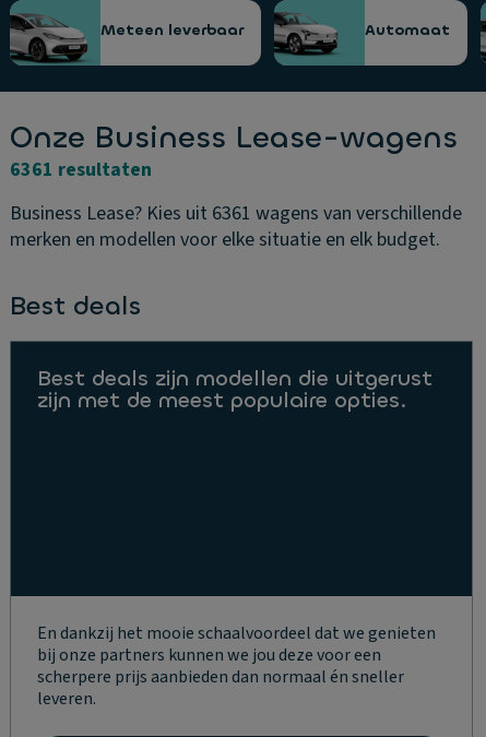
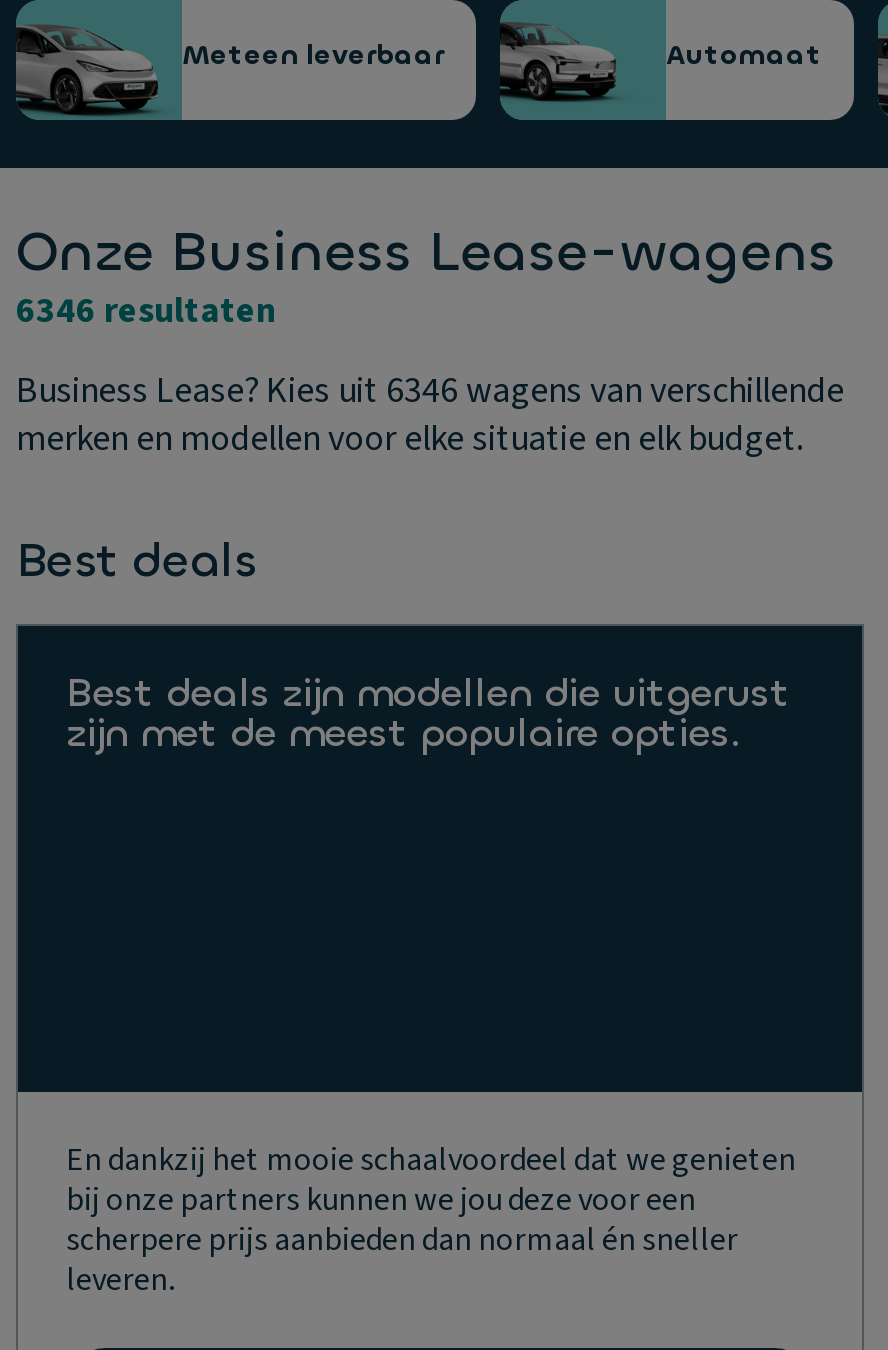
[10,156,152,183] 6361 resultaten -> [16,286,276,336] 6346 resultaten
[10,200,462,227] Business Lease? Kies uit 6361 wagens van verschillende -> [16,366,844,416] Business Lease? Kies uit 6346 wagens van verschillende

